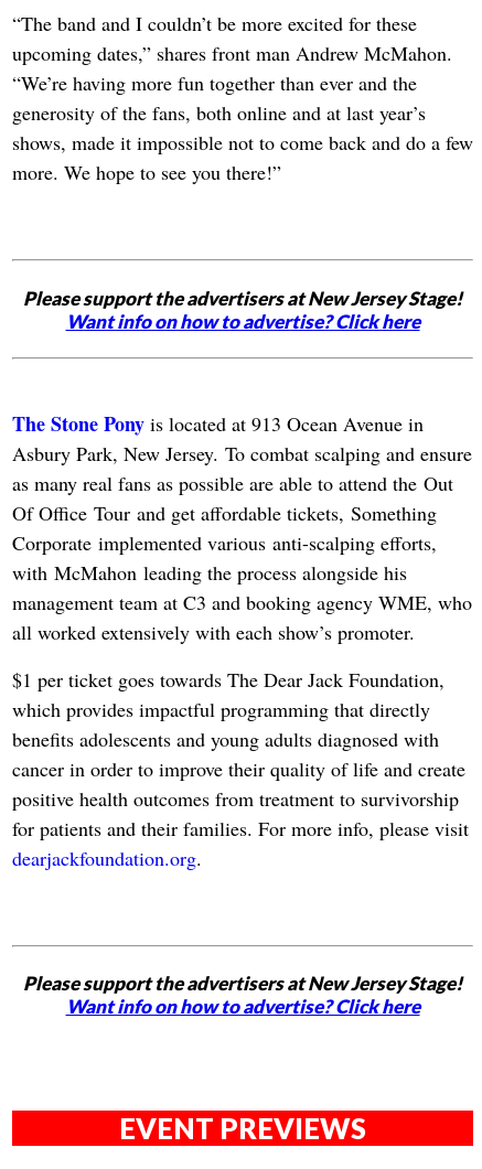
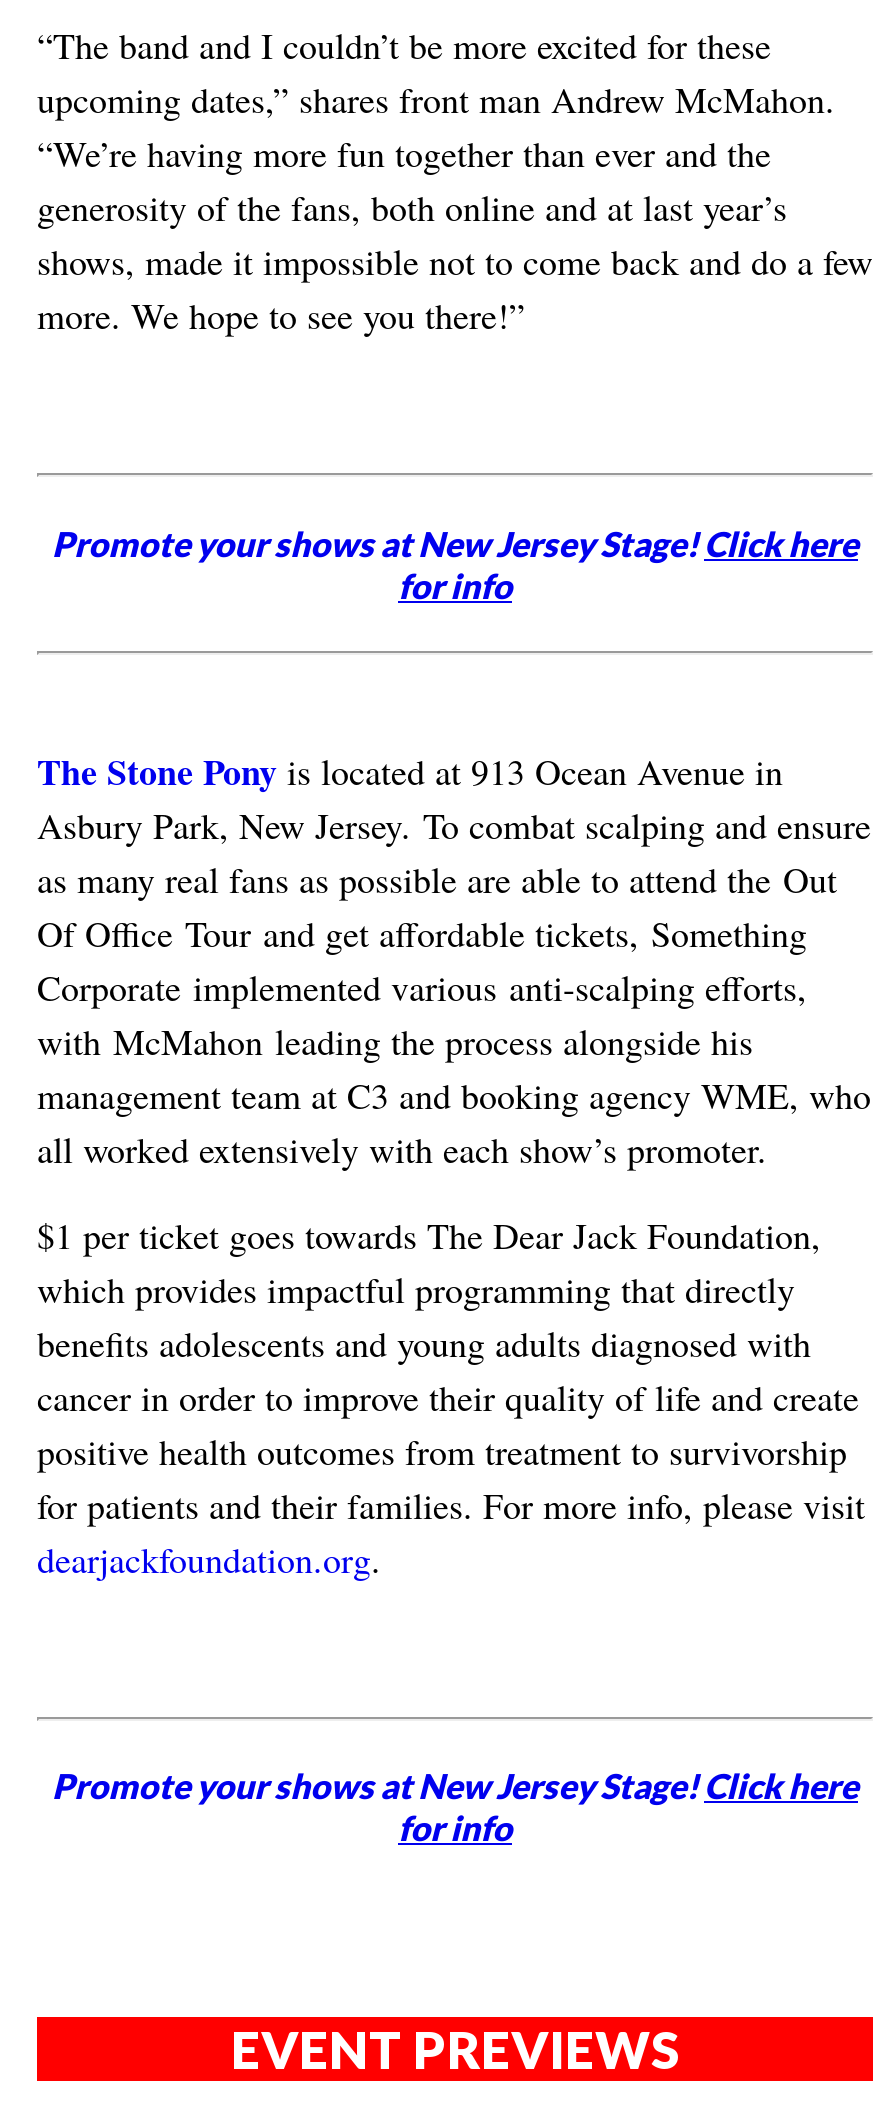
[23,286,462,333] Please support the advertisers at New Jersey Stage! | Want info on how to advertise? Click here -> [52,522,858,606] Promote your shows at New Jersey Stage!Click here | for info
[23,972,462,1018] Please support the advertisers at New Jersey Stage! | Want info on how to advertise? Click here -> [52,1766,858,1850] Promote your shows at New Jersey Stage!Click here | for info

